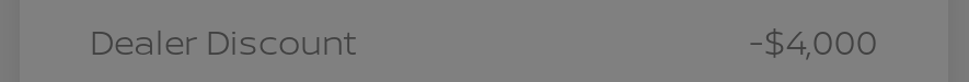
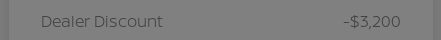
[749,17,878,65] -$4,000 -> [343,10,401,32] -$3,200

